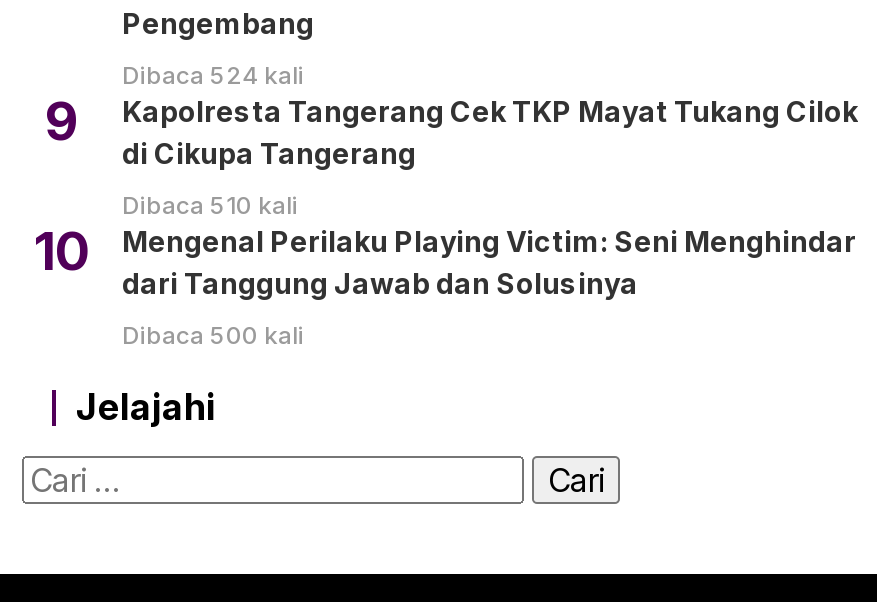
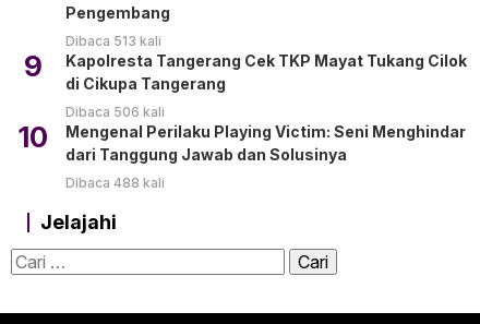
[122,60,304,90] Dibaca 524 kali -> [65,33,161,49] Dibaca 513 kali
[122,190,298,220] Dibaca 510 kali -> [65,104,165,120] Dibaca 506 kali
[122,320,304,350] Dibaca 500 kali -> [65,175,165,191] Dibaca 488 kali

